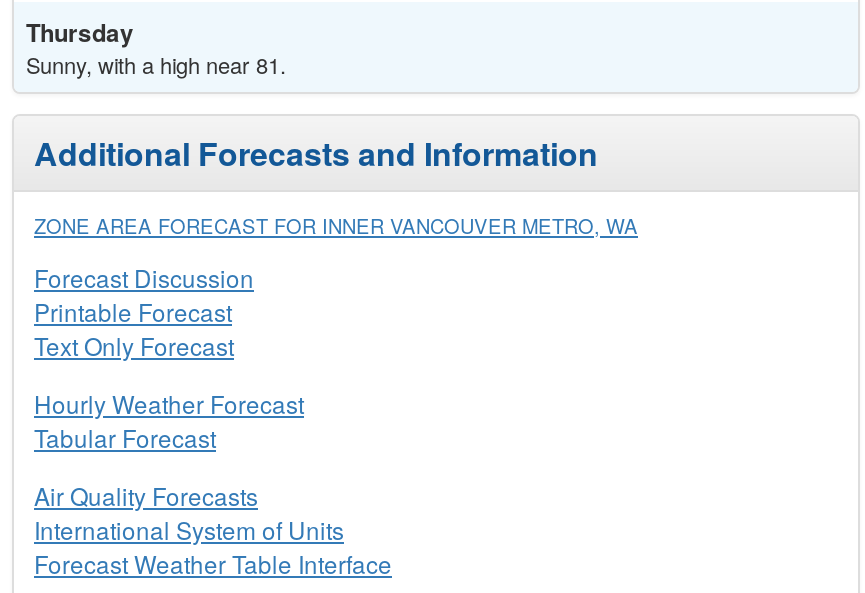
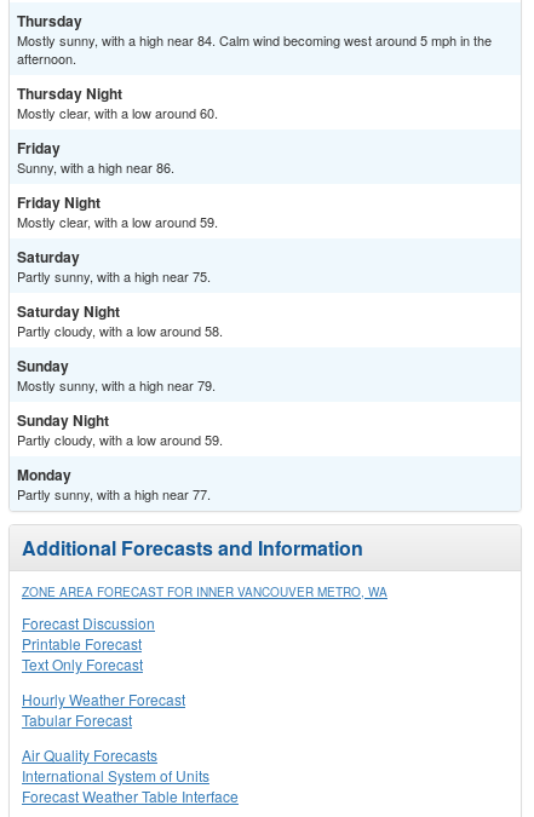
[26,48,286,80] Sunny, with a high near 81. -> [17,30,492,504] Mostly sunny, with a high near 84. Calm wind becoming west around 5 mph in the | afternoon. | Thursday Night | Mostly clear, with a low around 60. | Friday | Sunny, with a high near 86. | Friday Night | Mostly clear, with a low around 59. | Saturday | Partly sunny, with a high near 75. | Saturday Night | Partly cloudy, with a low around 58. | Sunday | Mostly sunny, with a high near 79. | Sunday Night | Partly cloudy, with a low around 59. | Monday | Partly sunny, with a high near 77.

